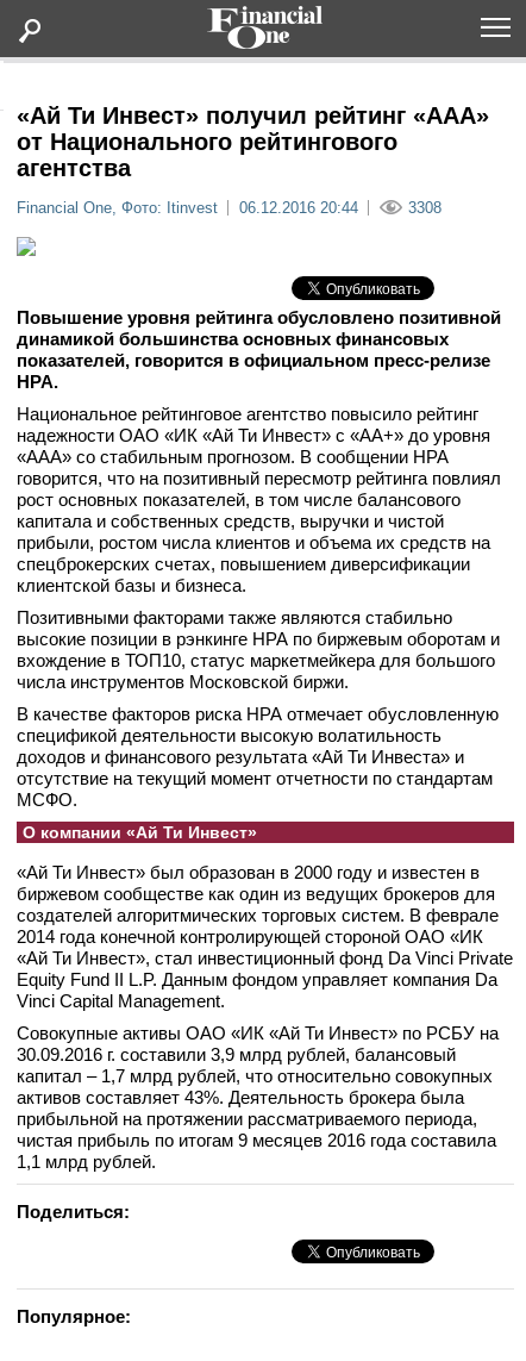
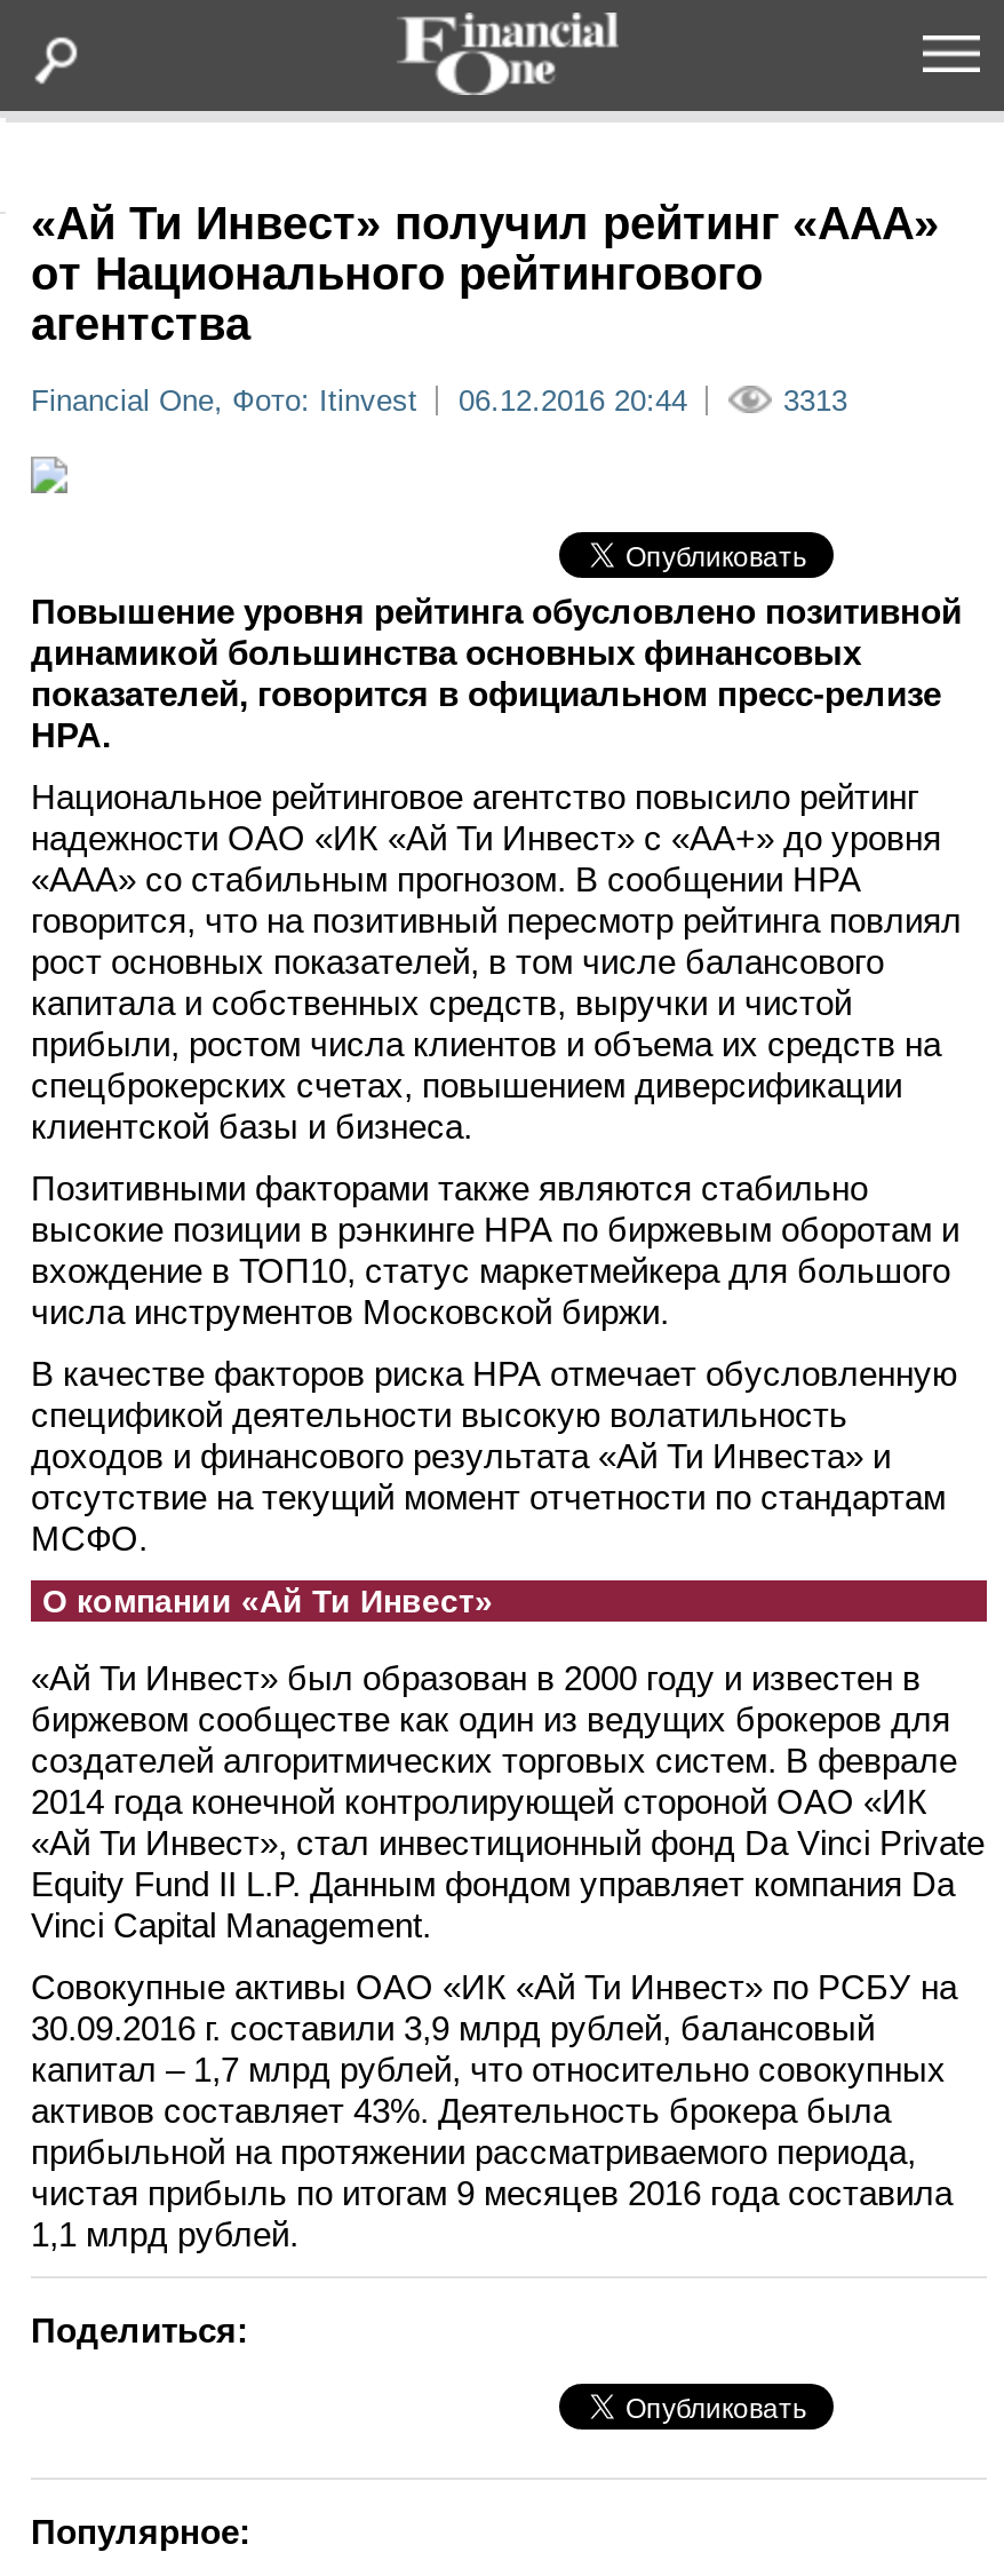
[408,199,442,217] 3308 -> [783,383,847,418] 3313

